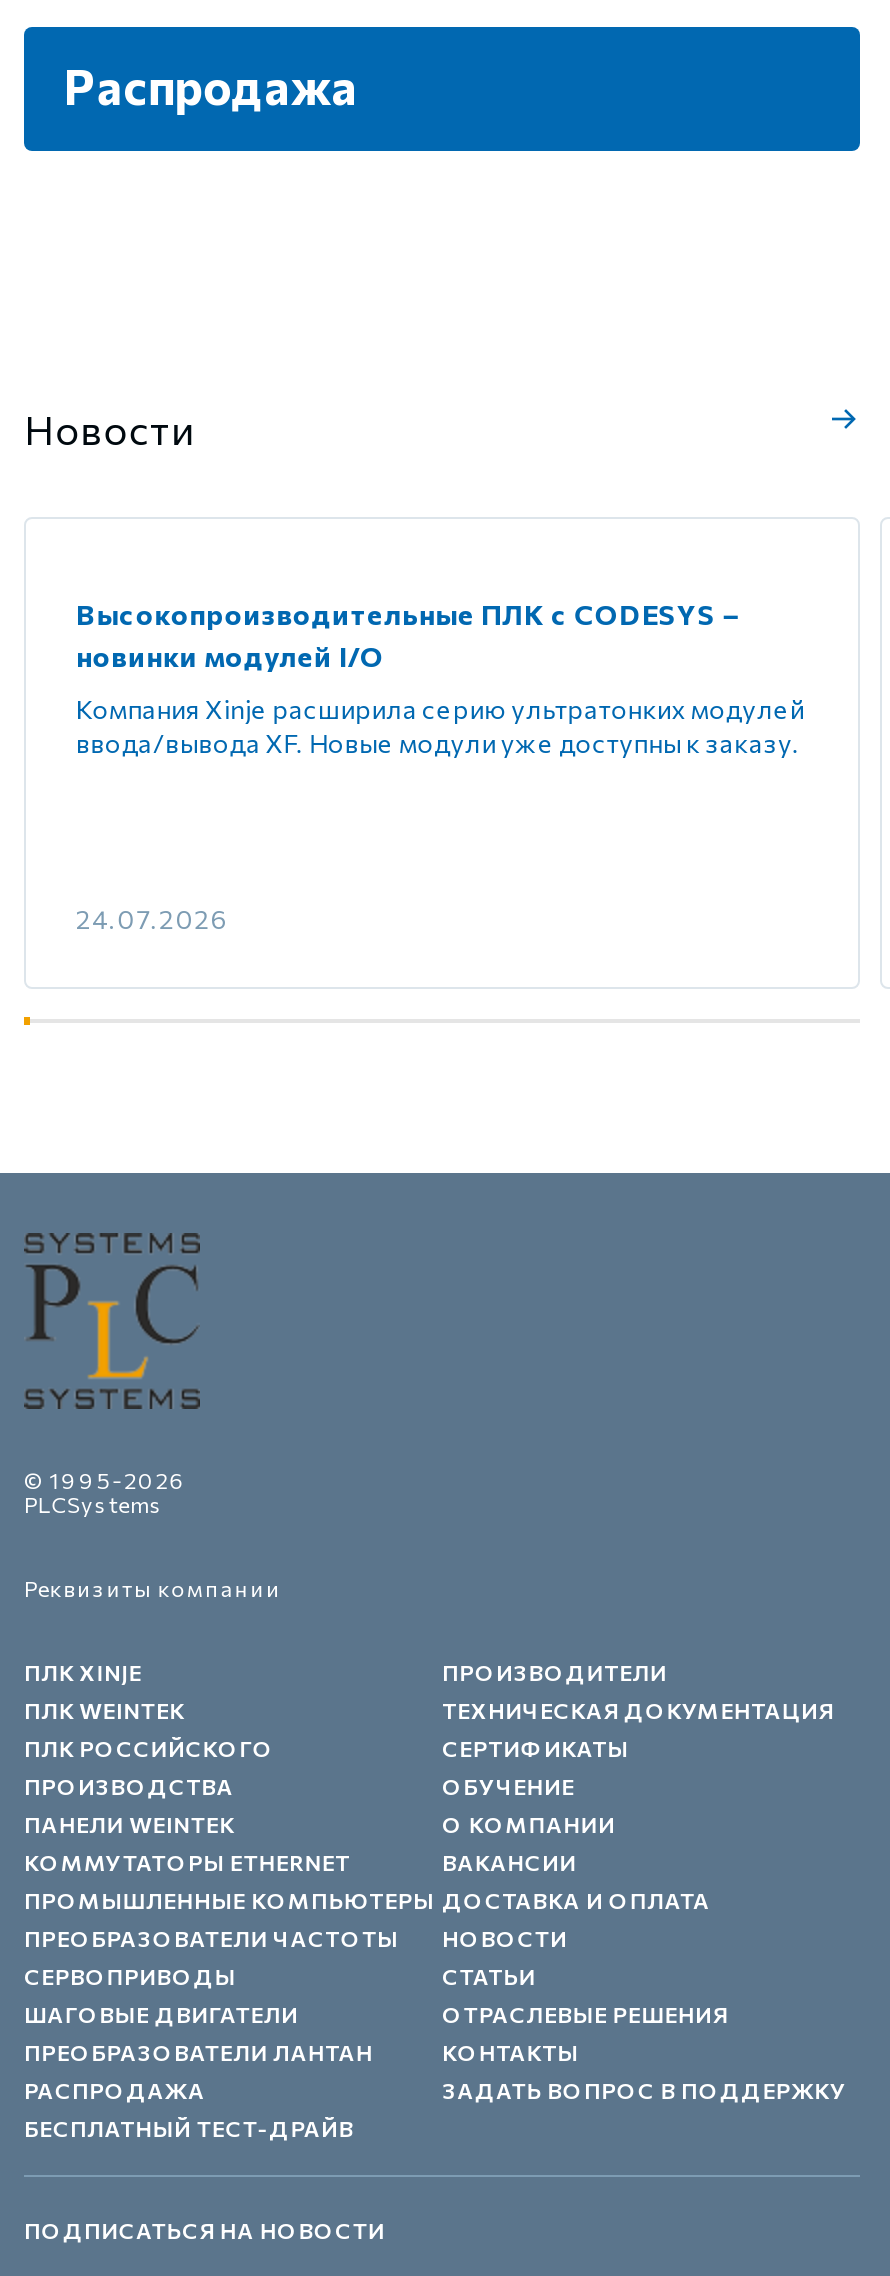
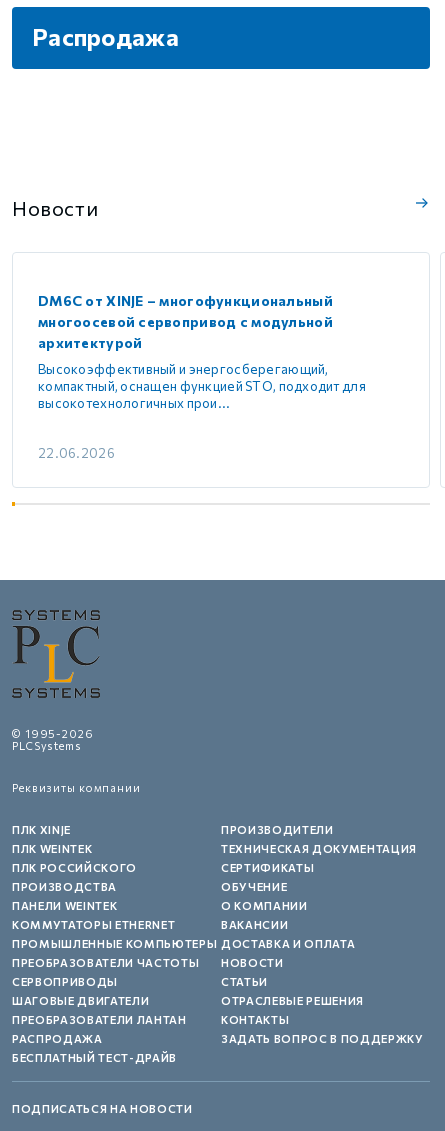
[76,597,741,673] Высокопроизводительные ПЛК с CODESYS – | новинки модулей I/O -> [38,292,333,351] DM6C от XINJE – многофункциональный | многоосевой сервопривод с модульной | архитектурой
[76,693,805,759] Компания Xinje расширила серию ультратонких модулей | ввода/вывода XF. Новые модули уже доступны к заказу. -> [38,361,366,411] Высокоэффективный и энергосберегающий, | компактный, оснащен функцией STO, подходит для | высокотехнологичных прои...
[76,903,228,935] 24.07.2026 -> [38,445,115,461] 22.06.2026

